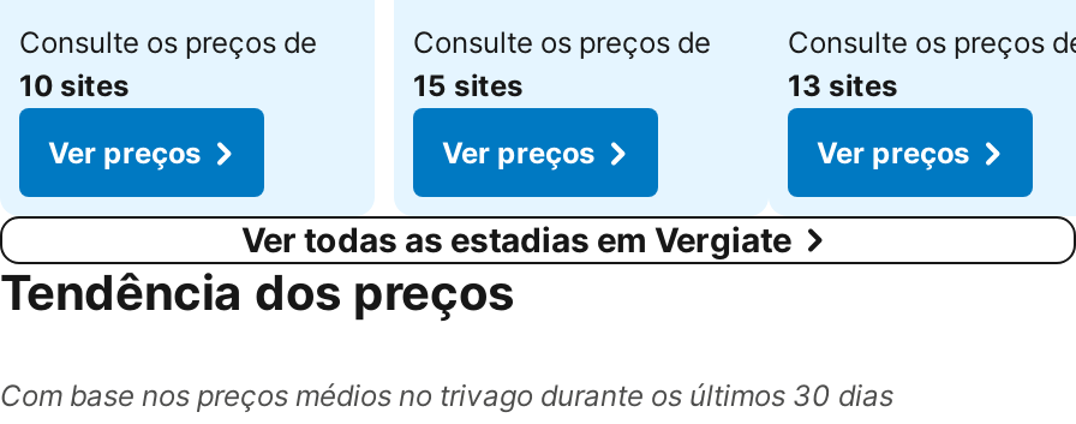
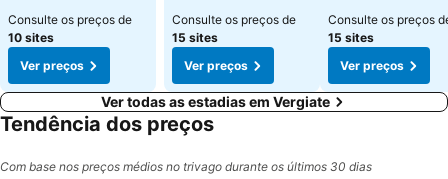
[788,67,898,103] 13 sites -> [328,30,374,45] 15 sites

